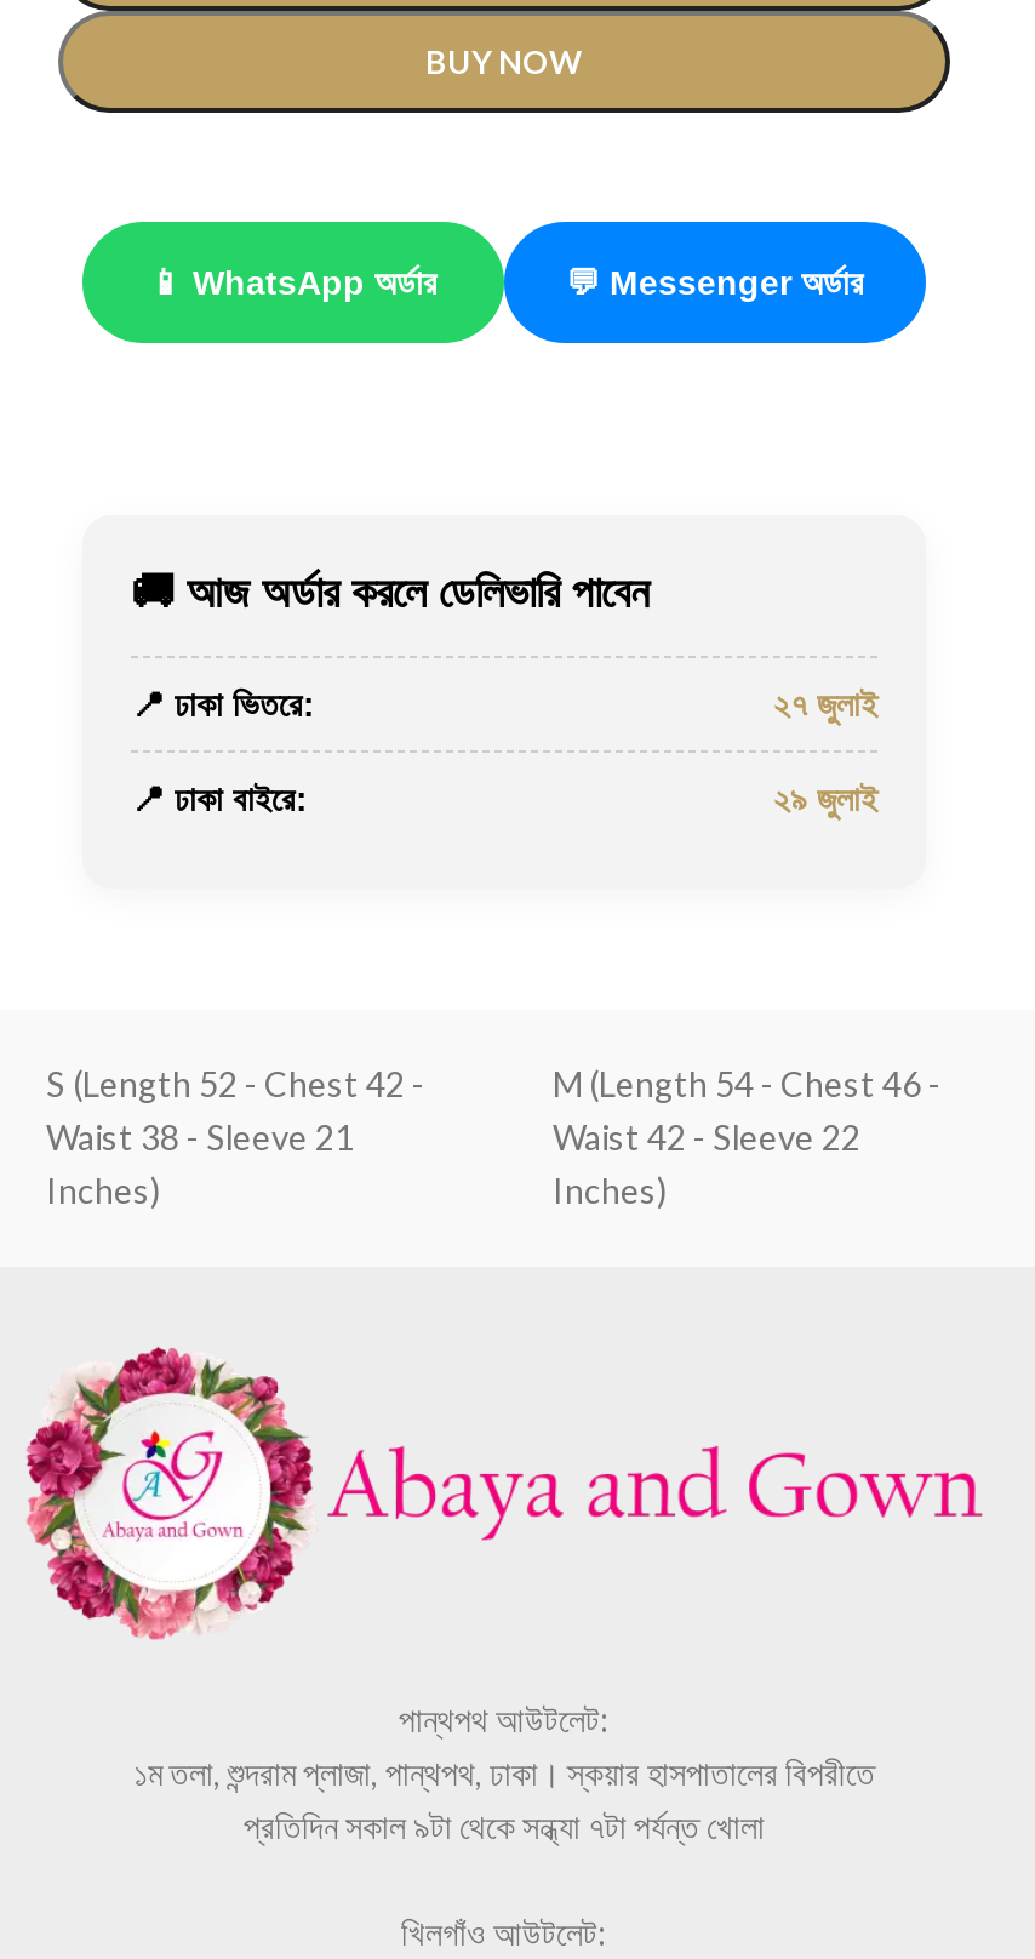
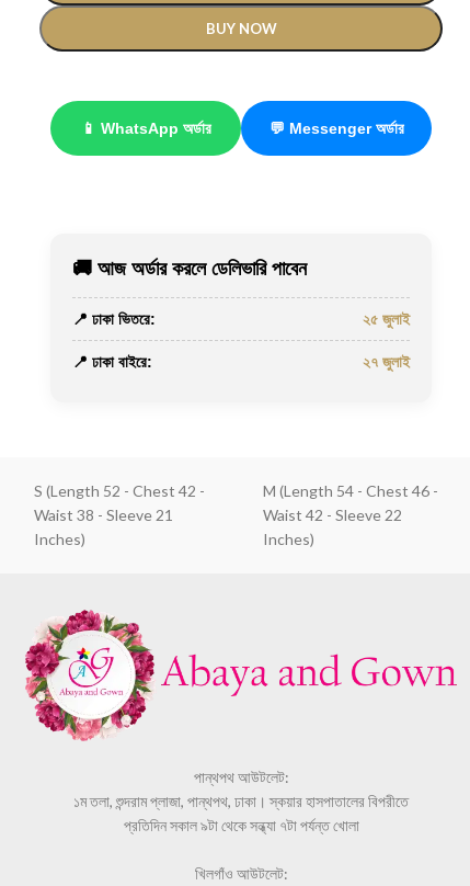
[773,685,877,724] ২৭ জুলাই -> [363,310,410,327] ২৫ জুলাই
[773,779,877,818] ২৯ জুলাই -> [363,353,410,370] ২৭ জুলাই

